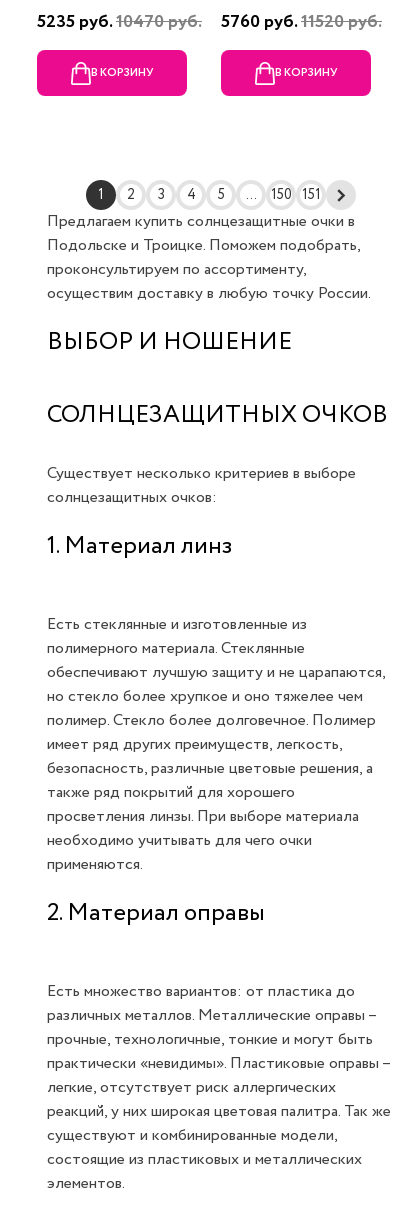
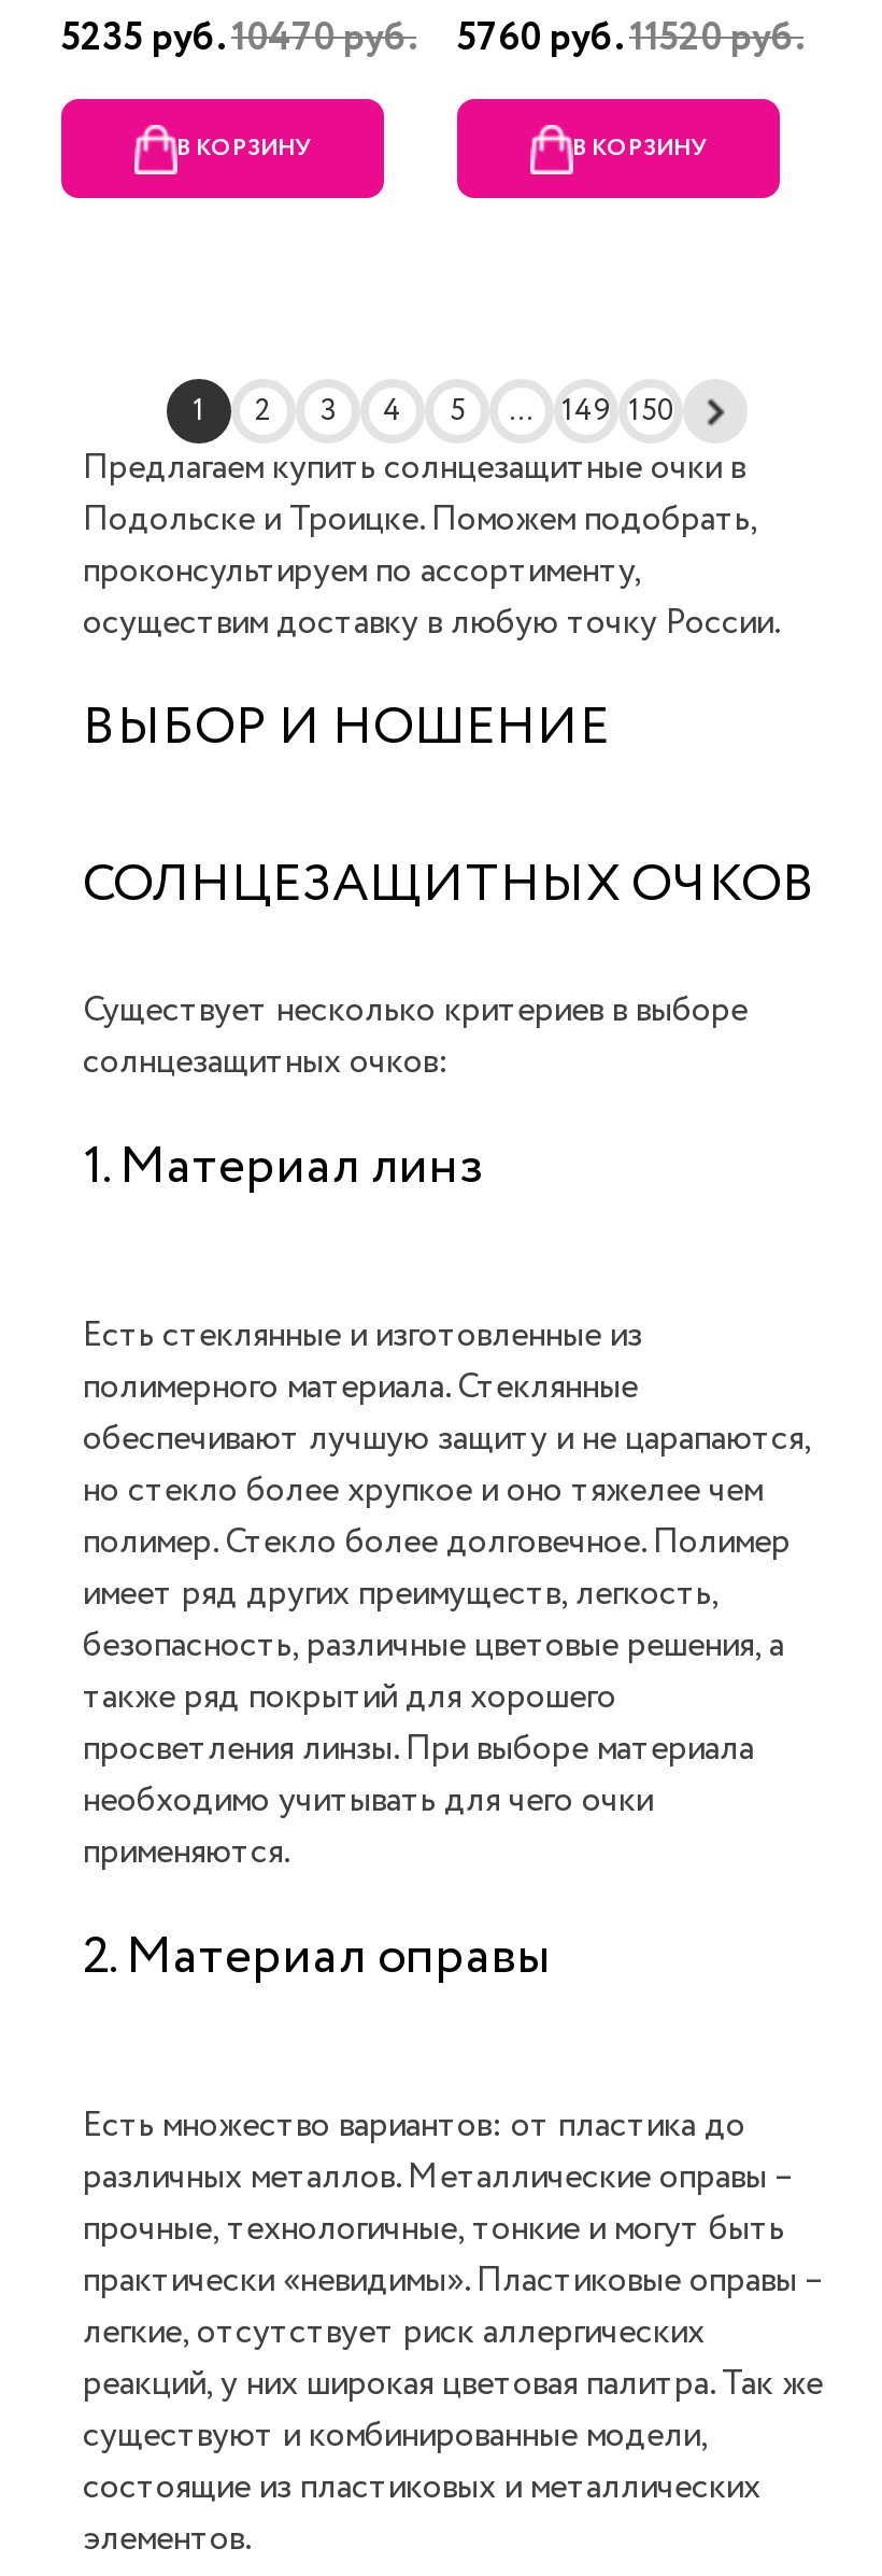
[270,185,320,205] 150 151 -> [561,390,673,433] 149 150

